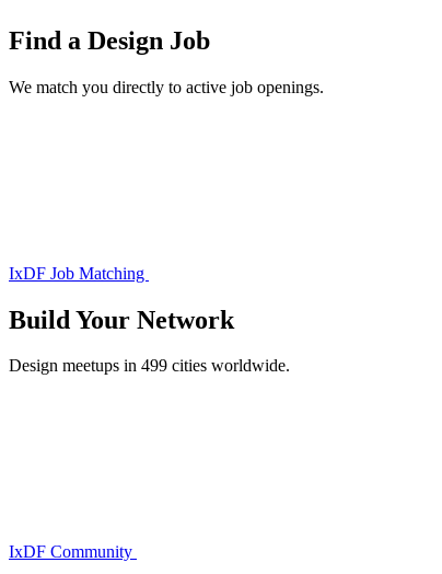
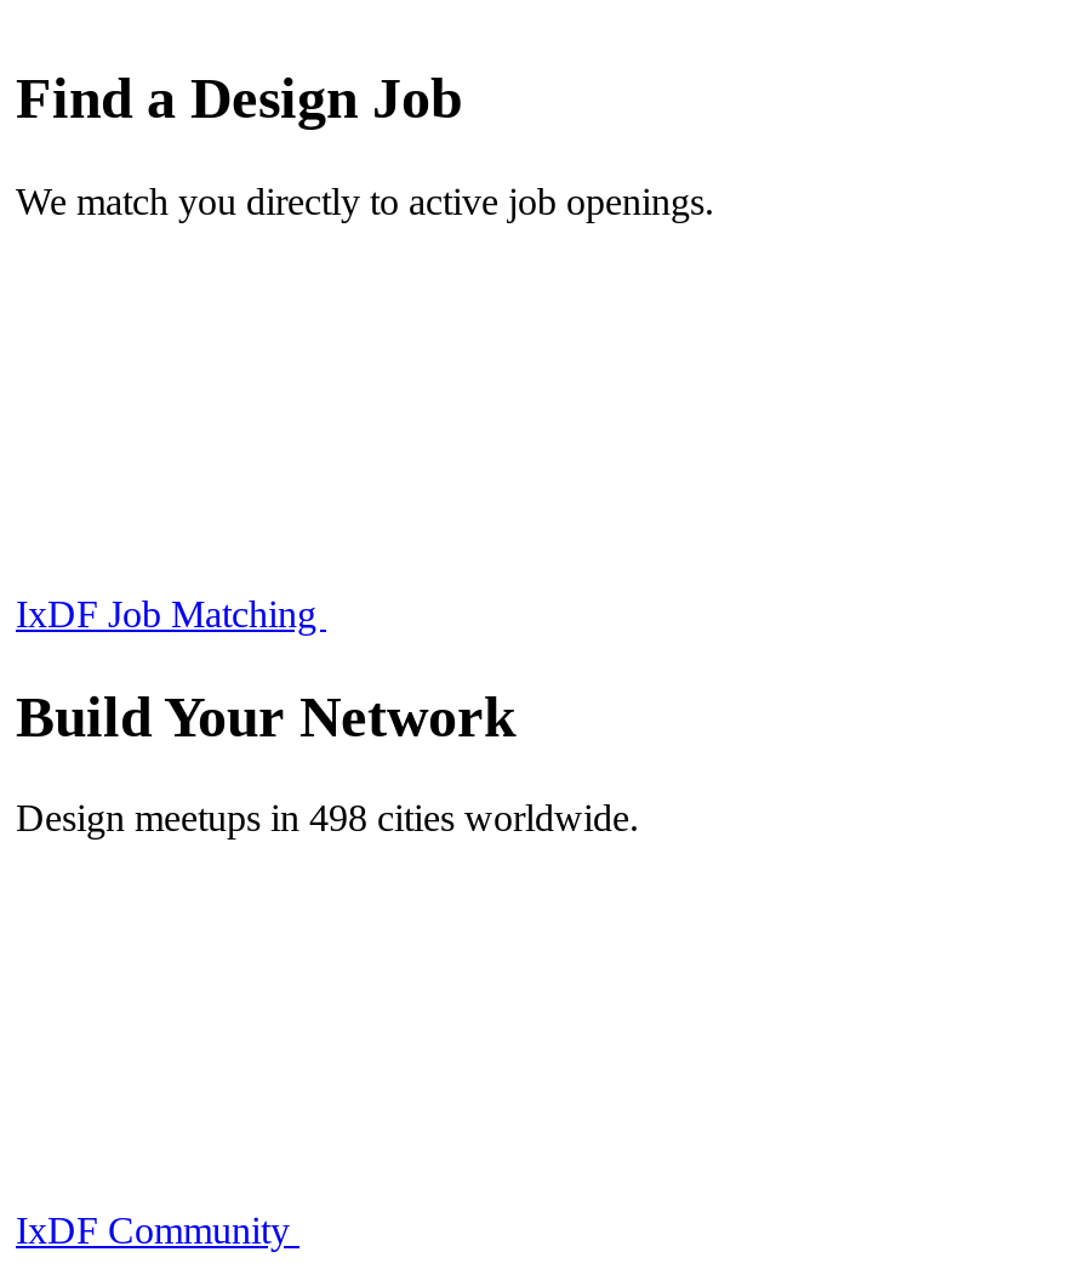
[9,356,290,375] Design meetups in 499 cities worldwide. -> [16,798,639,839] Design meetups in 498 cities worldwide.

